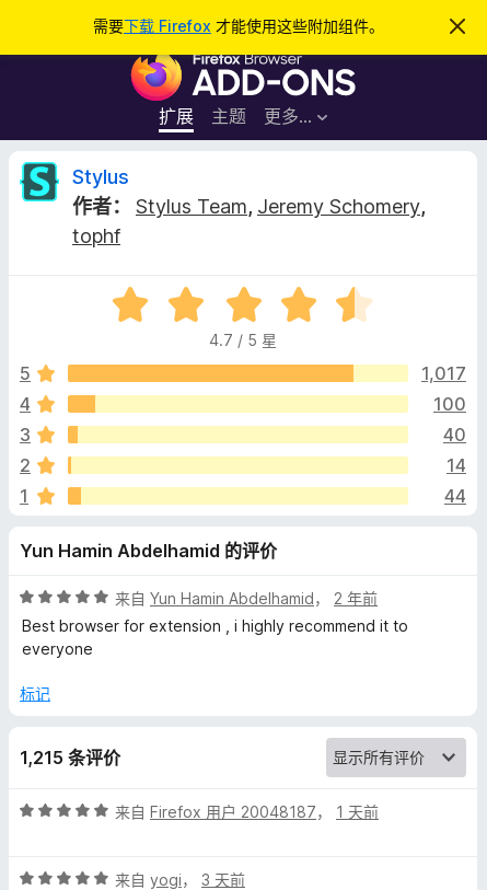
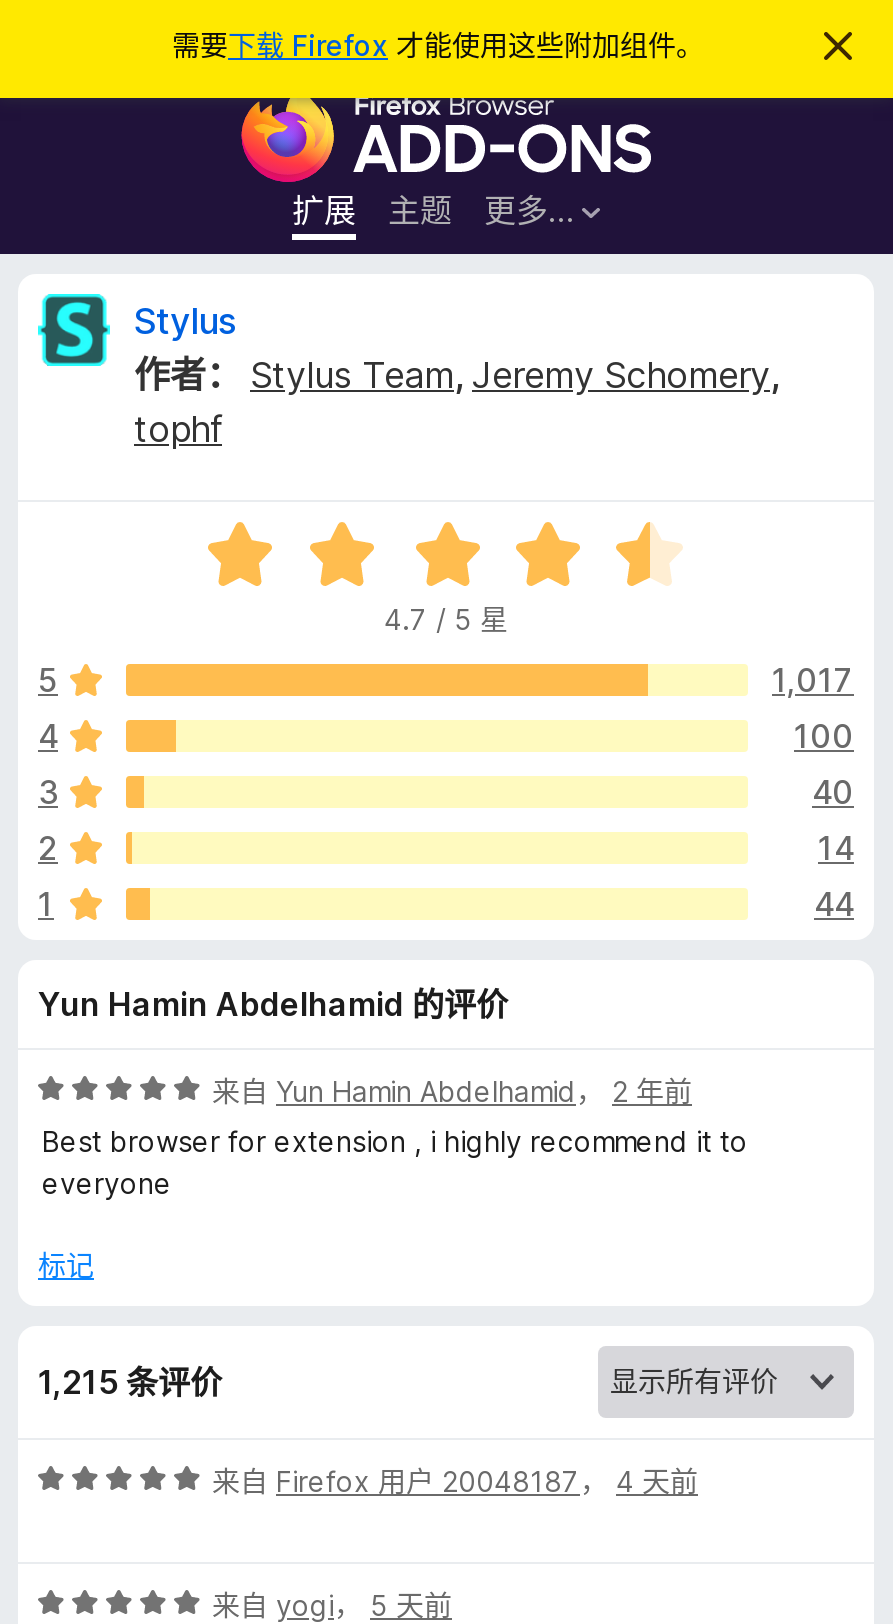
[115,802,379,821] 来自Firefox 用户 20048187，1 天前 -> [212,1464,698,1498] 来自Firefox 用户 20048187，4 天前
[115,870,245,889] 来自yogi，3 天前 -> [212,1588,452,1622] 来自yogi，5 天前

